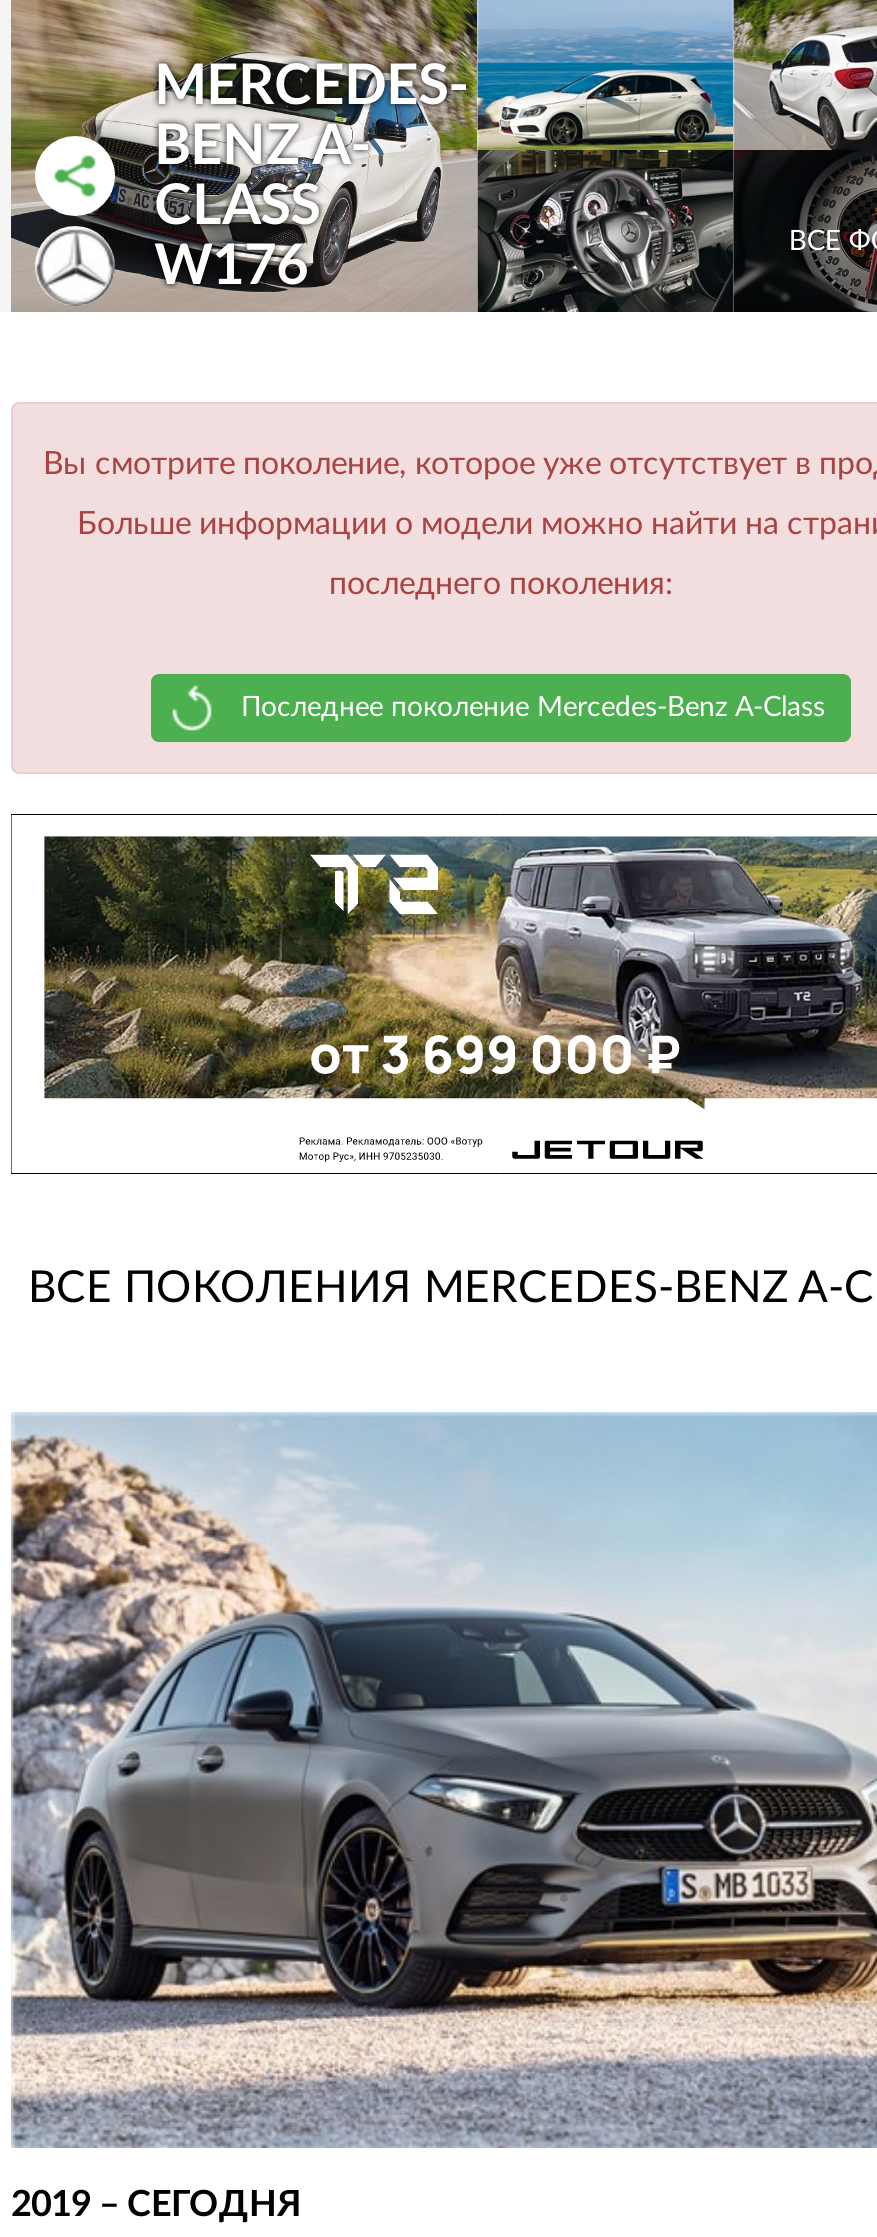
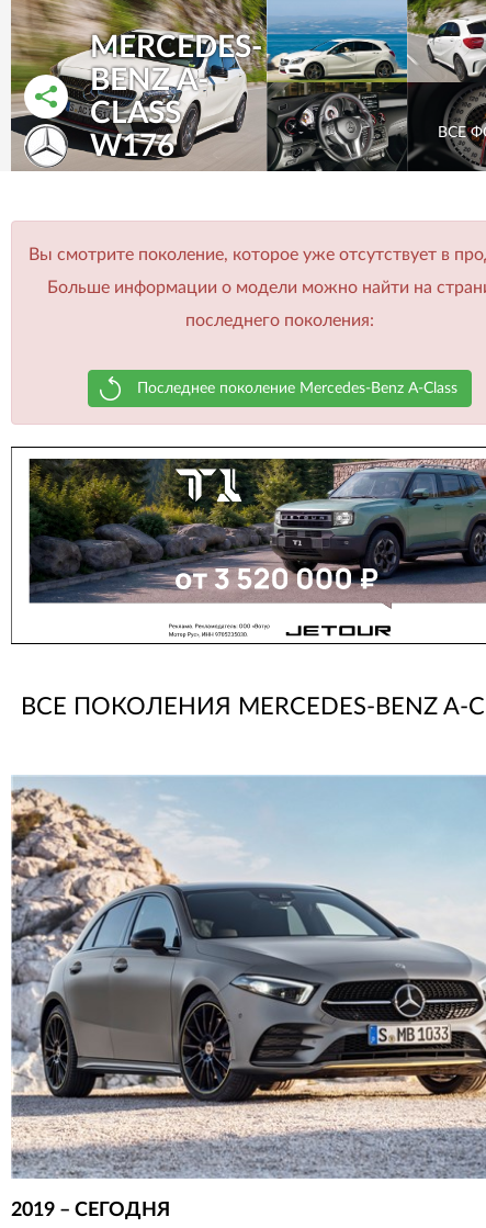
[43,834,871,1106] [image] -> [11,447,483,644] [image]

